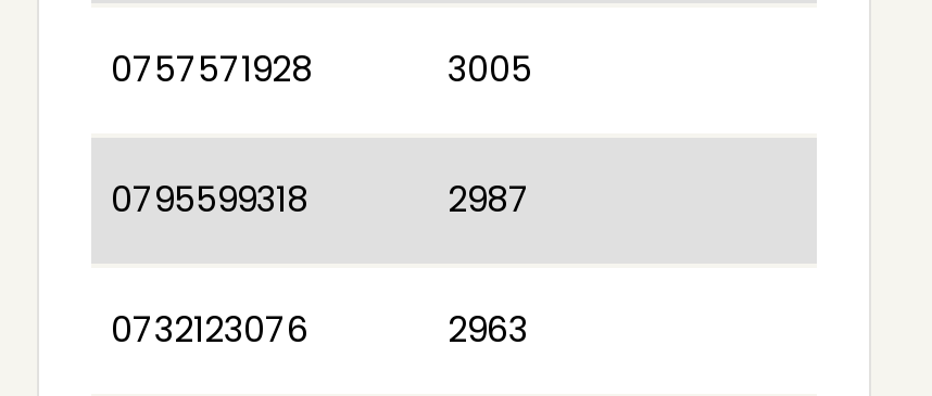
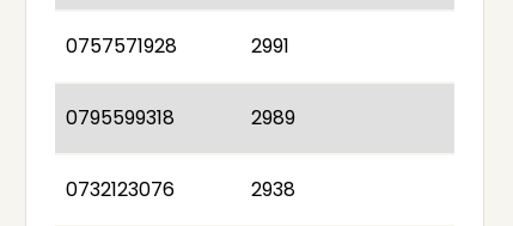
[448,44,532,94] 3005 -> [251,32,289,60] 2991
[448,175,530,225] 2987 -> [251,104,295,132] 2989
[448,305,528,355] 2963 -> [251,176,295,203] 2938

